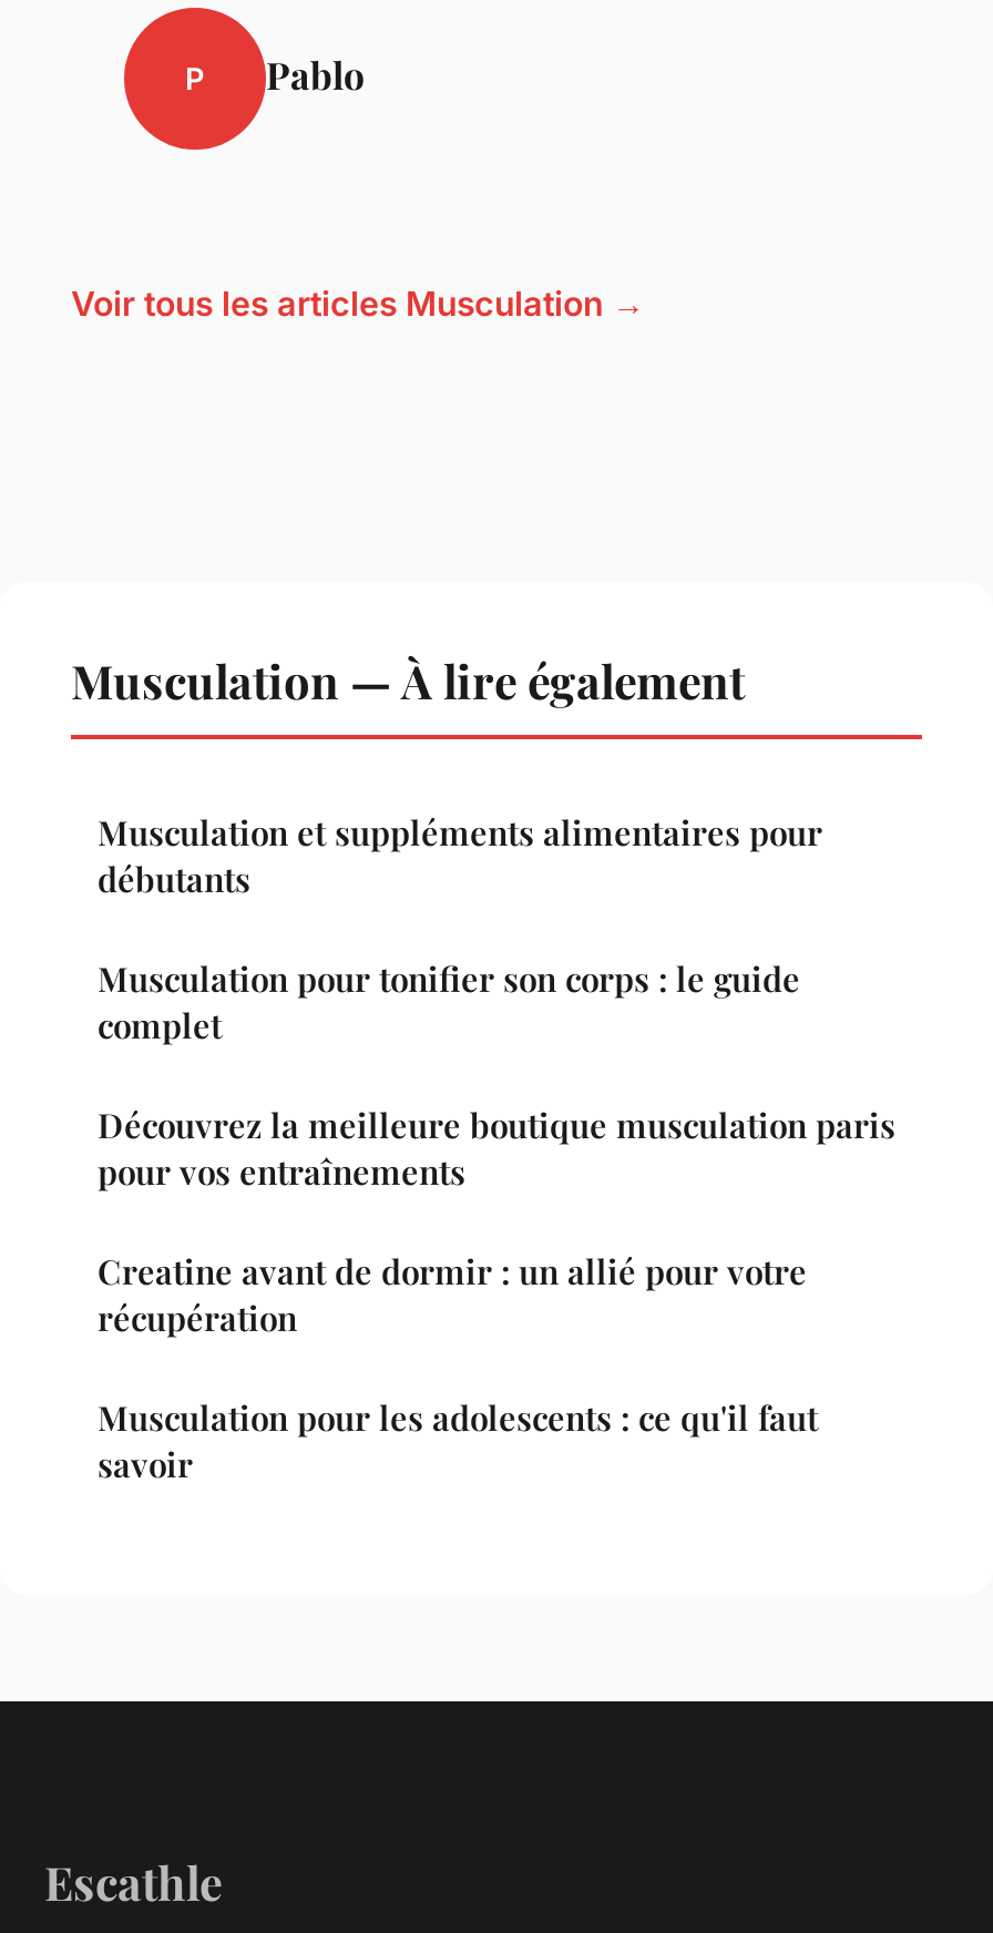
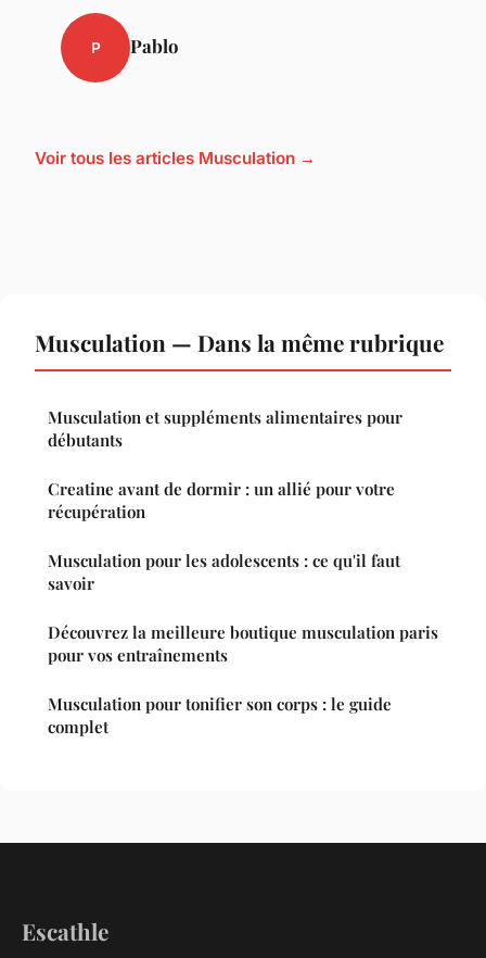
[71,649,745,711] Musculation — À lire également -> [35,327,444,358] Musculation — Dans la même rubrique
moved [98,957,895,1194] -> [48,622,438,738]: Découvrez la meilleure boutique musculation paris | pour vos entraînements | Musculation pour tonifier son corps : le guide | complet
moved [98,1250,818,1487] -> [48,478,400,594]: Creatine avant de dormir : un allié pour votre | récupération | Musculation pour les adolescents : ce qu'il faut | savoir

